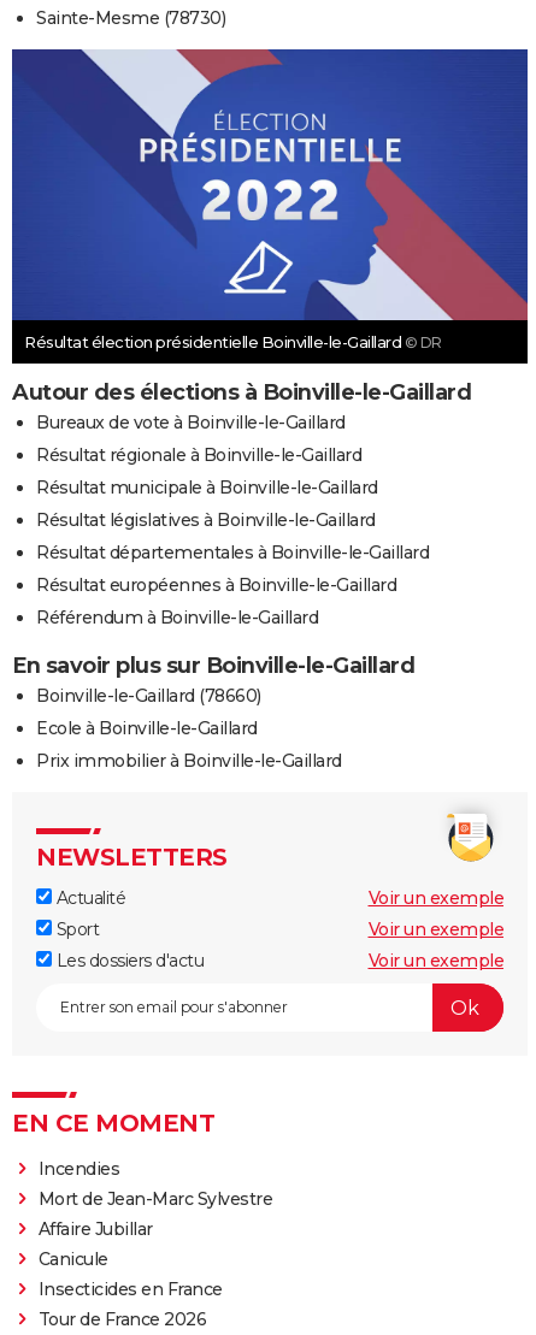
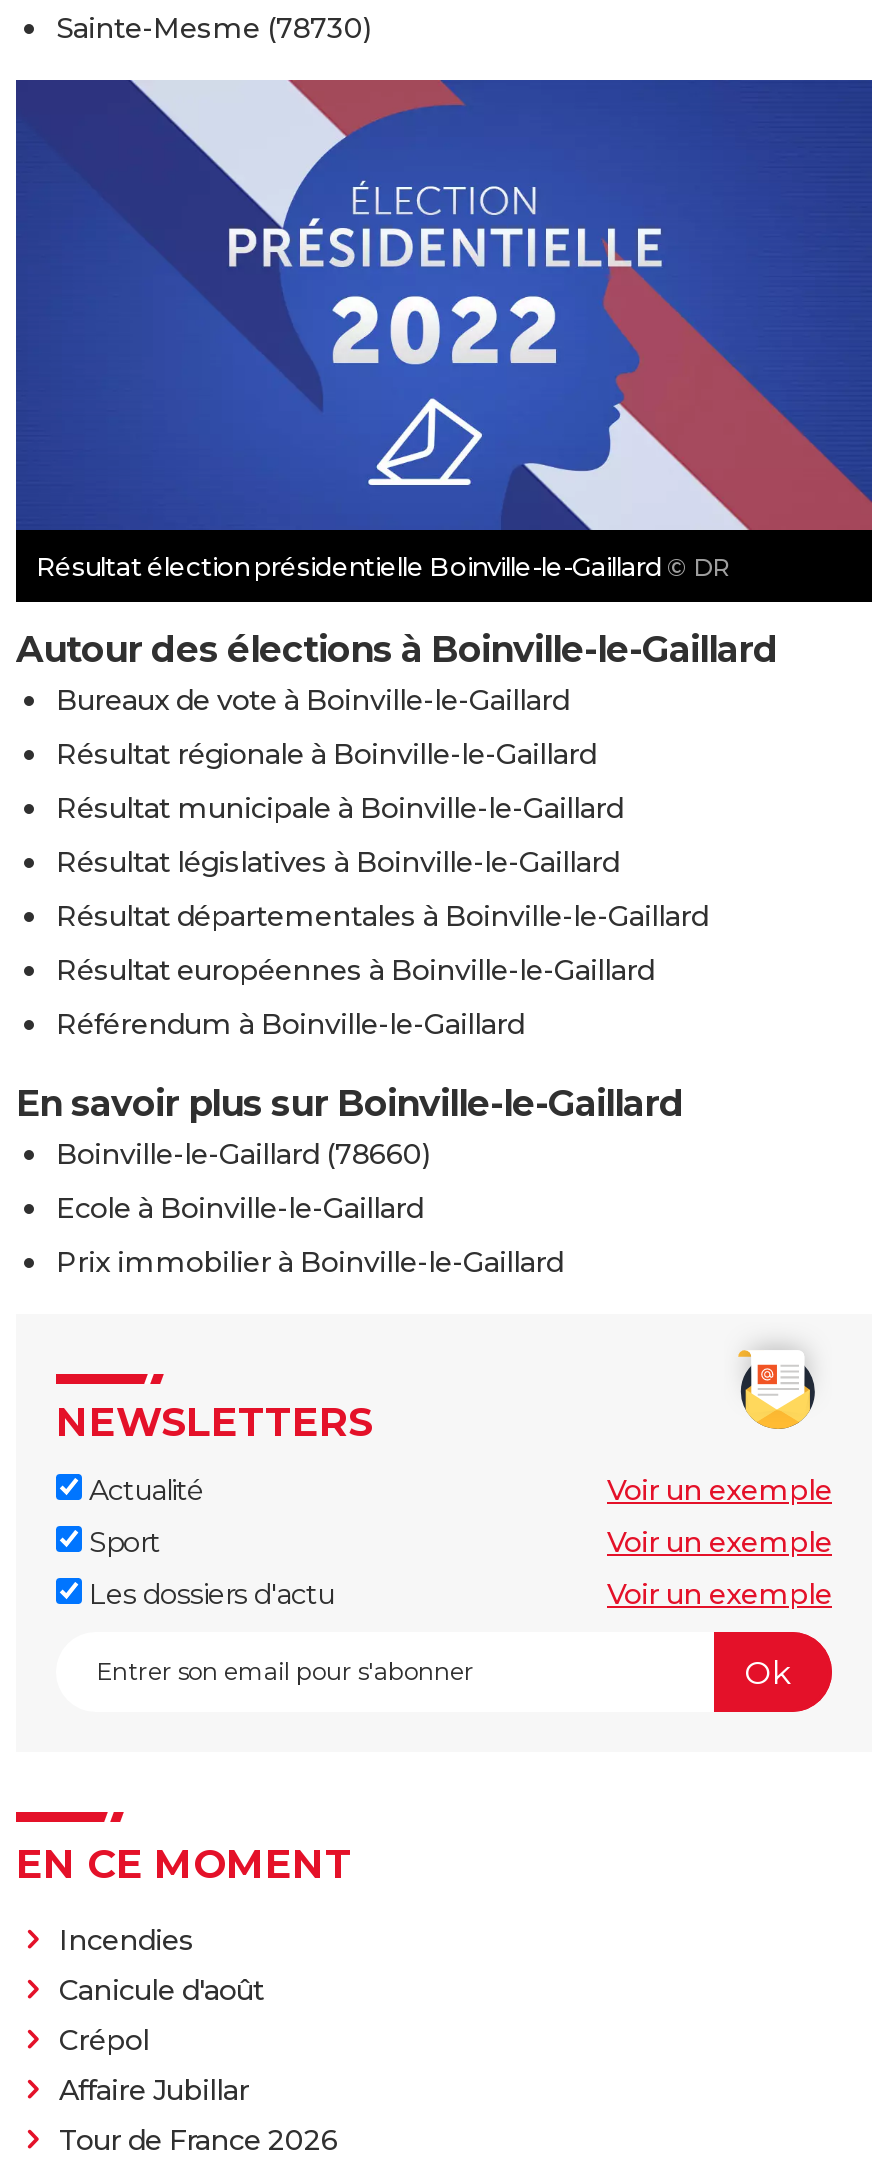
[38,1189,272,1210] Mort de Jean-Marc Sylvestre -> [59,1973,264,2059] Canicule d'août | Crépol
moved [38,1219,152,1240] -> [59,2073,249,2109]: Affaire Jubillar
[38,1249,222,1301] Canicule | Insecticides en France -> none

